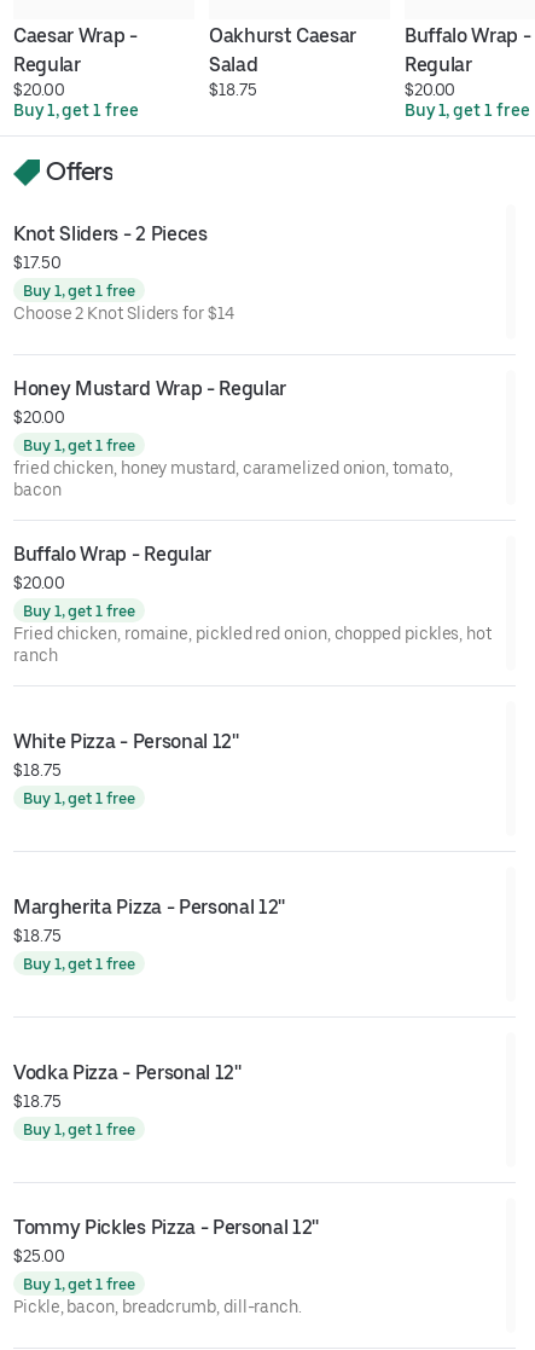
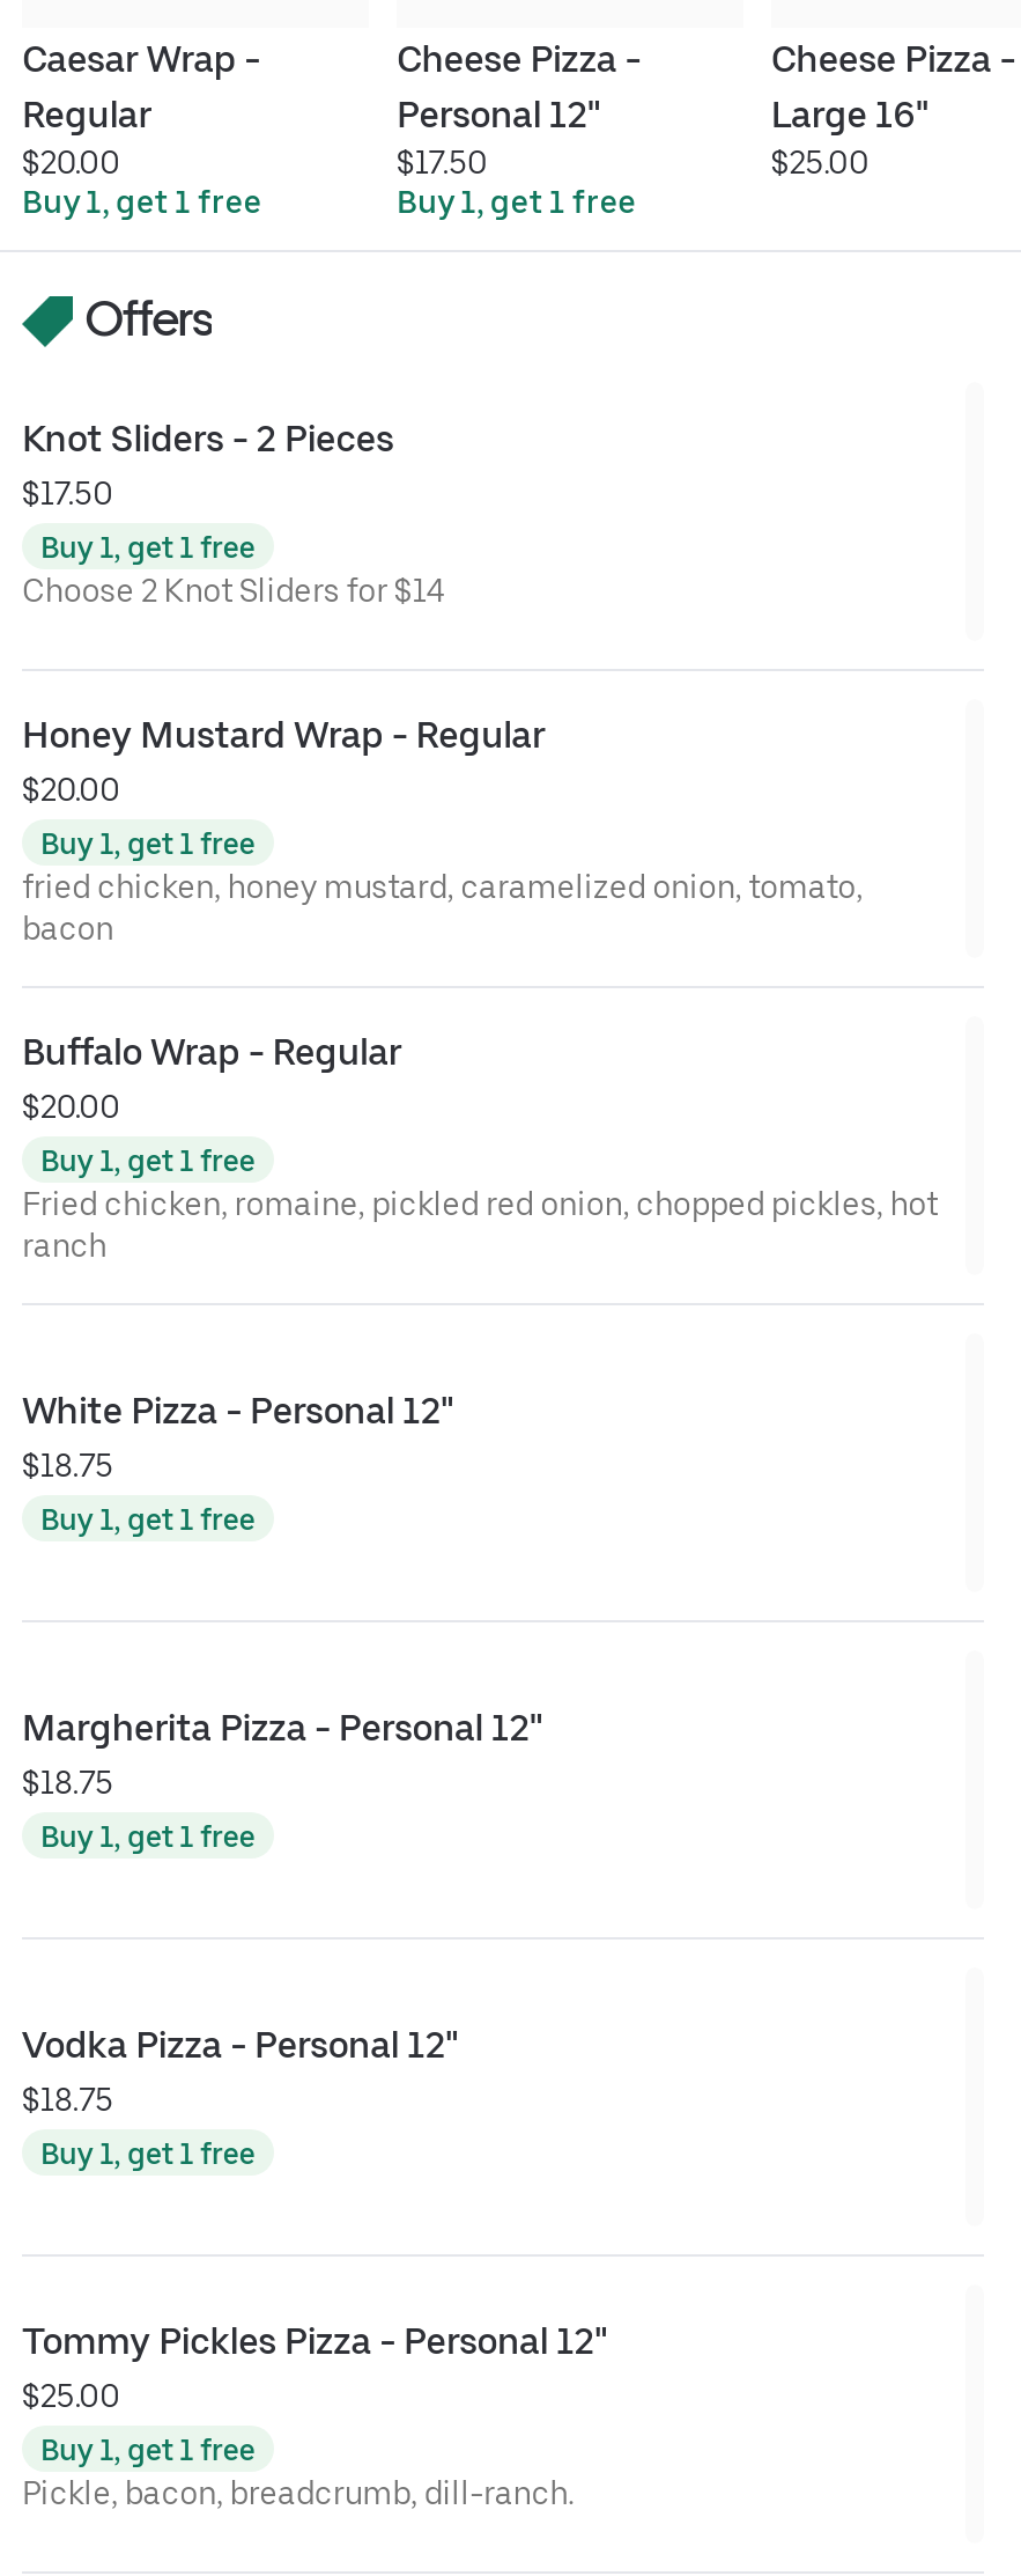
[209,24,356,99] Oakhurst Caesar | Salad | $18.75 -> [396,37,641,220] Cheese Pizza - | Personal 12'' | $17.50 | Buy 1, get 1 free
[404,24,531,120] Buffalo Wrap - | Regular | $20.00 | Buy 1, get 1 free -> [771,37,1015,181] Cheese Pizza - | Large 16'' | $25.00

